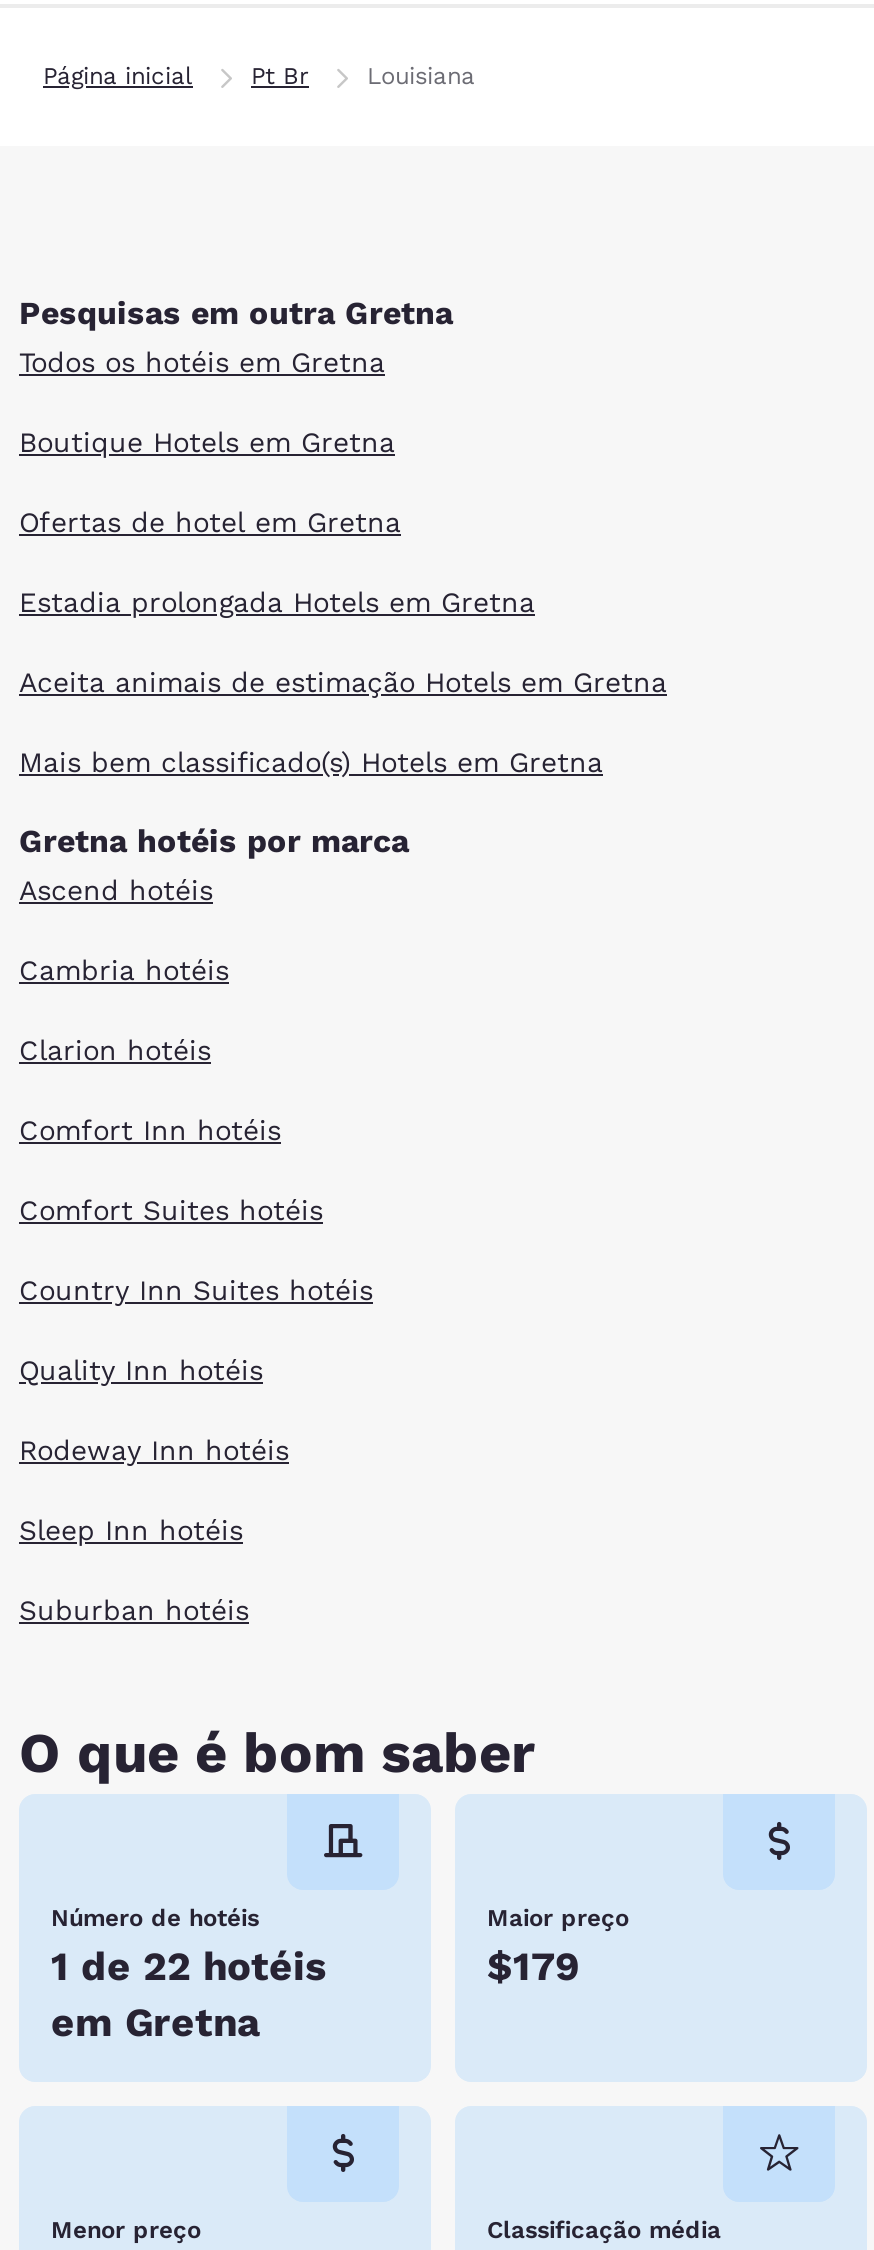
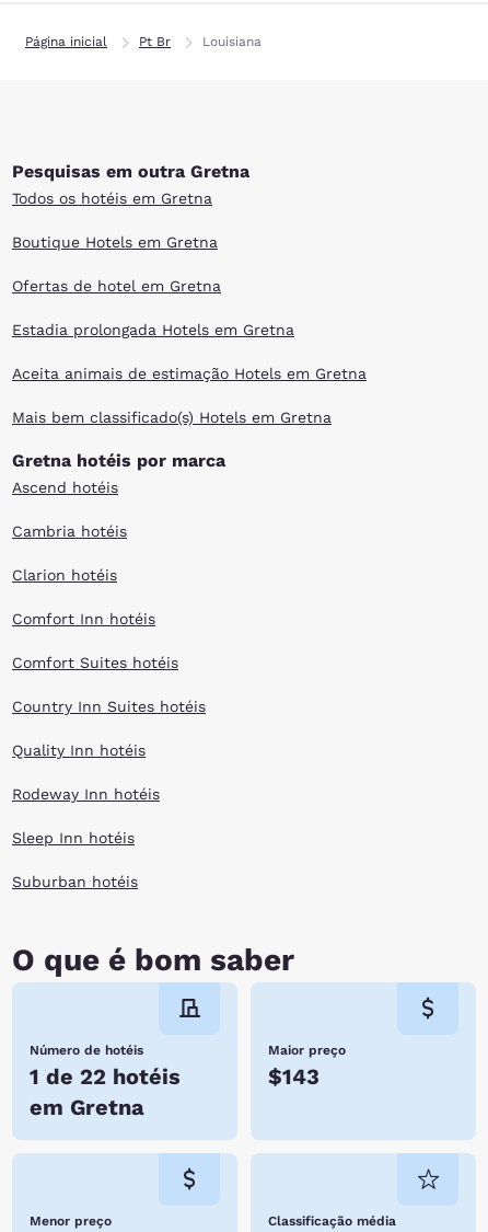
[487,1942,579,1990] $179 -> [268,1063,319,1090] $143

